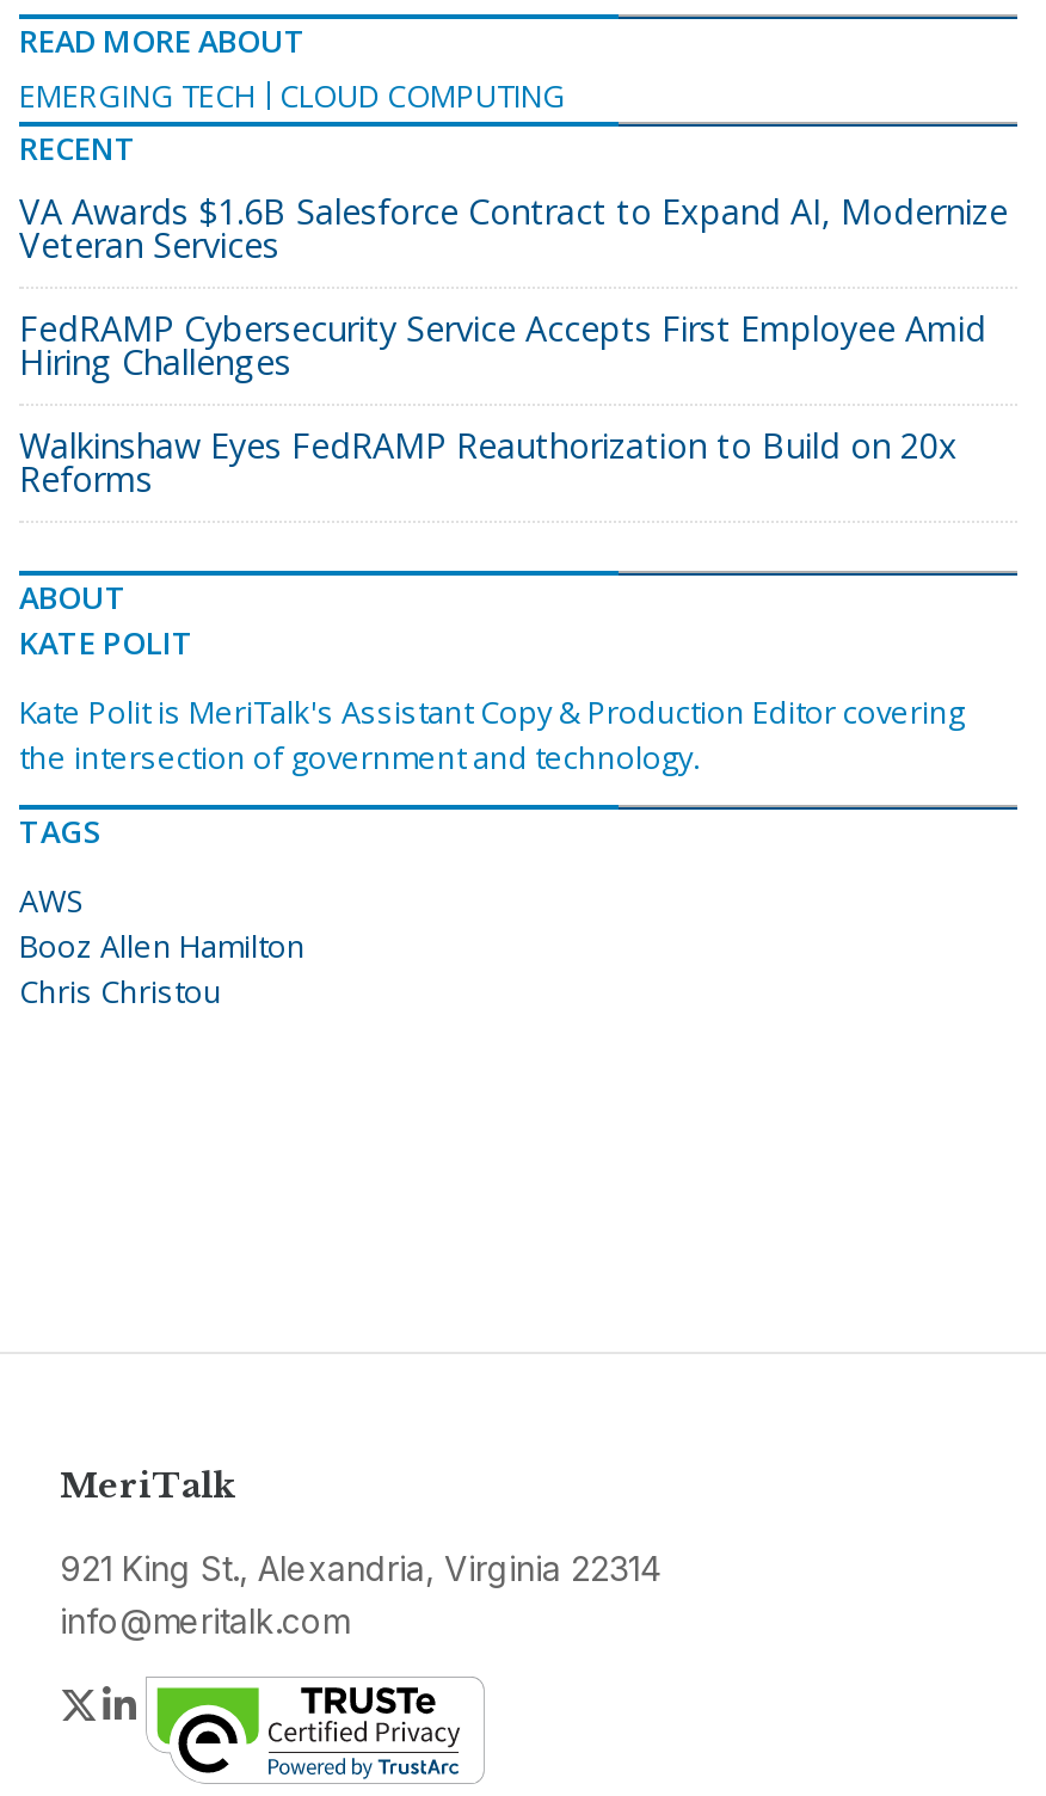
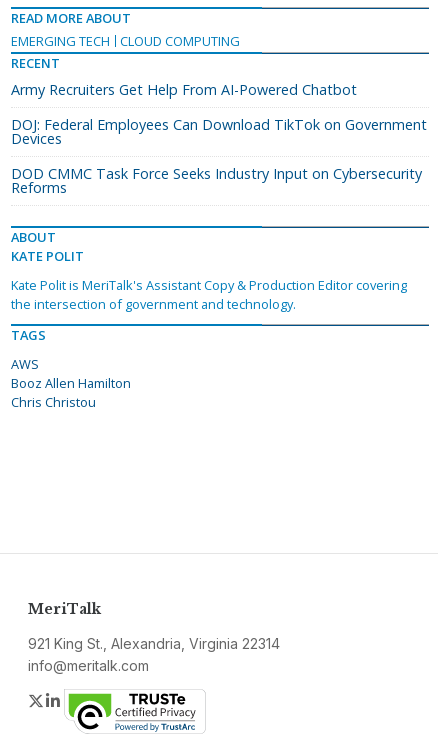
[19,189,1008,268] VA Awards $1.6B Salesforce Contract to Expand AI, Modernize | Veteran Services -> [11,80,357,99] Army Recruiters Get Help From AI-Powered Chatbot
[19,306,986,385] FedRAMP Cybersecurity Service Accepts First Employee Amid | Hiring Challenges -> [11,115,427,148] DOJ: Federal Employees Can Download TikTok on Government | Devices
[19,423,958,468] Walkinshaw Eyes FedRAMP Reauthorization to Build on 20x -> [11,164,422,183] DOD CMMC Task Force Seeks Industry Input on Cybersecurity

